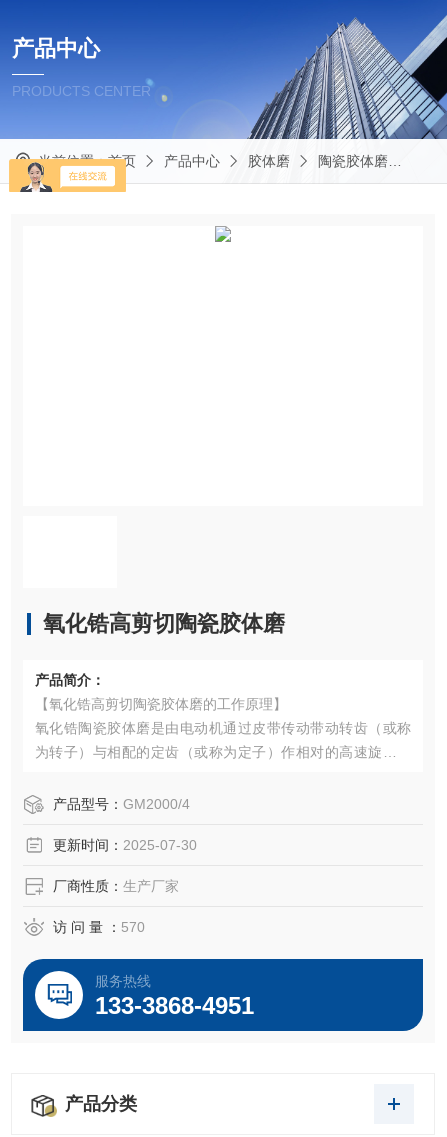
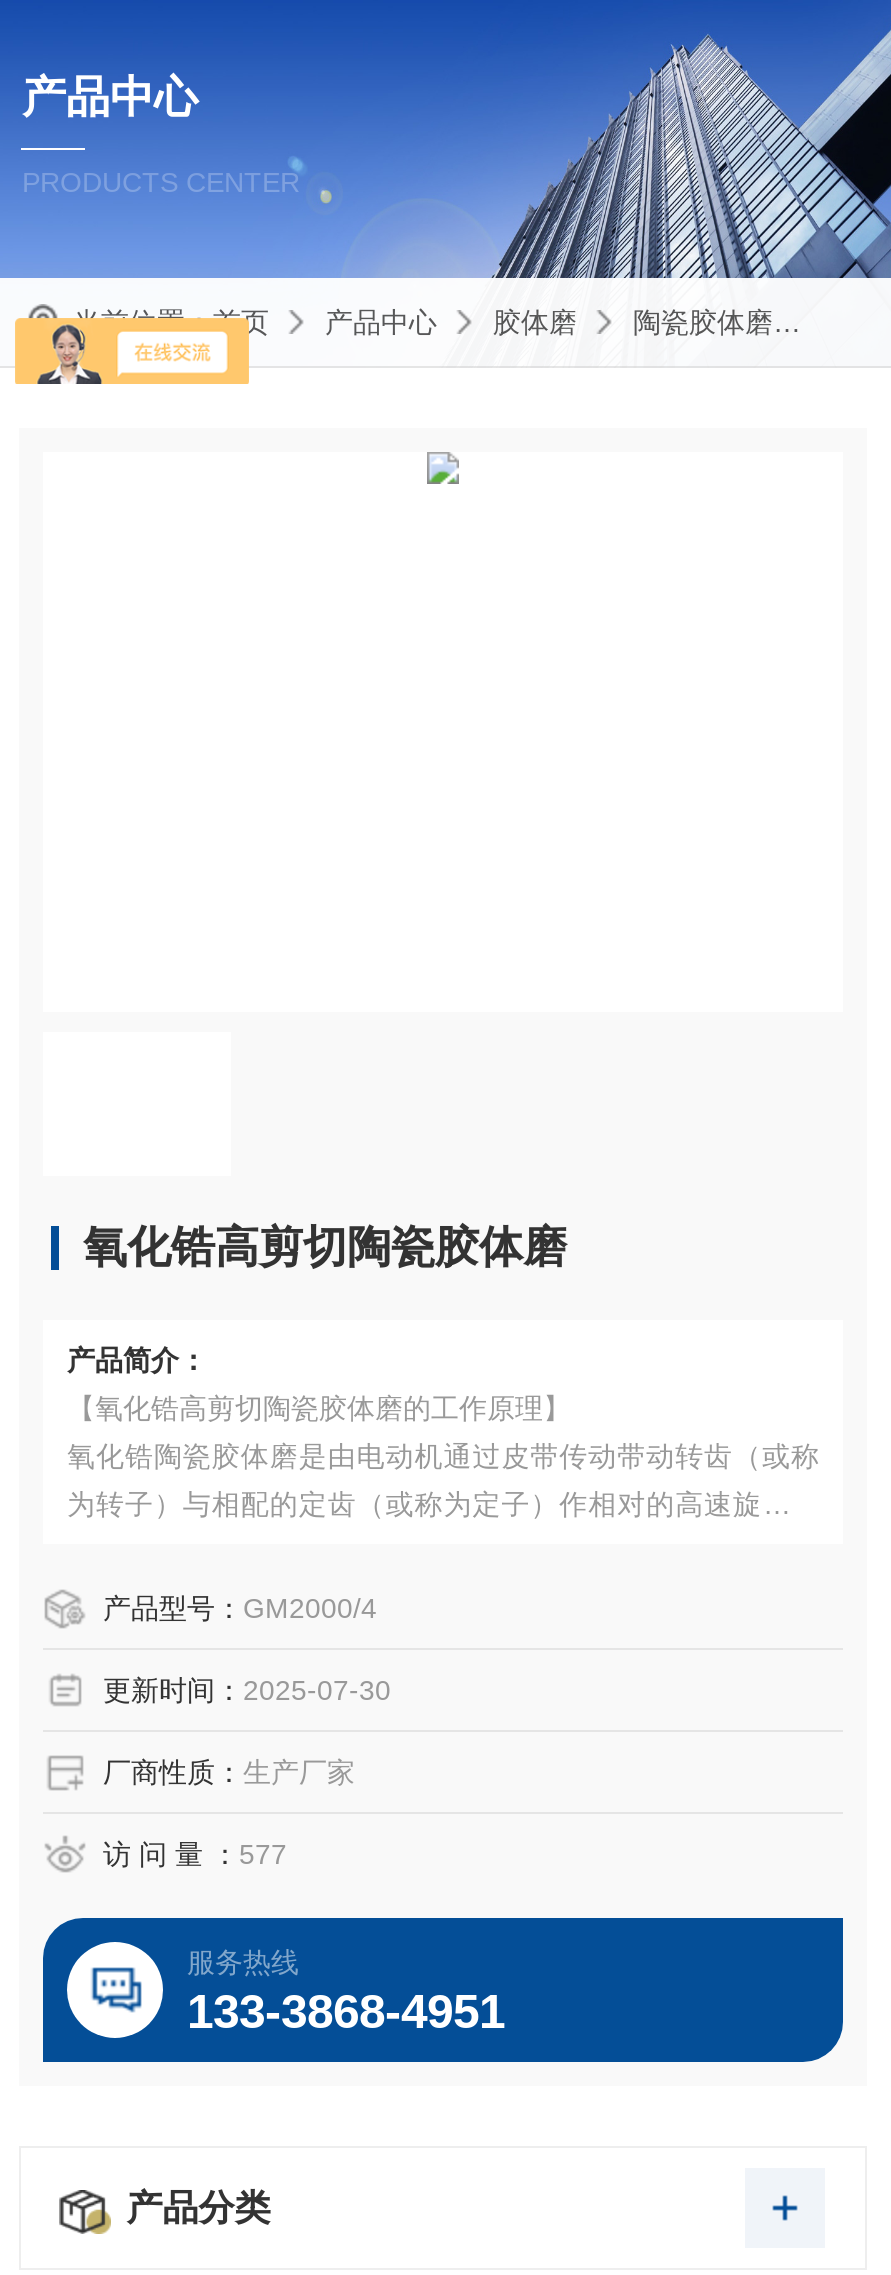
[53,919,145,935] 访 问 量 ：570 -> [103,1838,287,1870] 访 问 量 ：577

